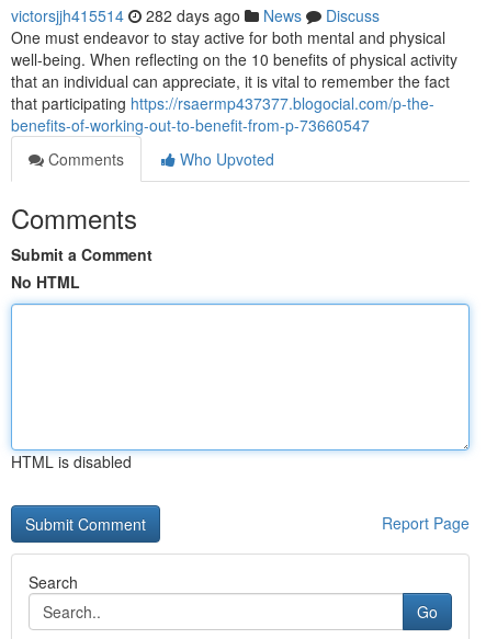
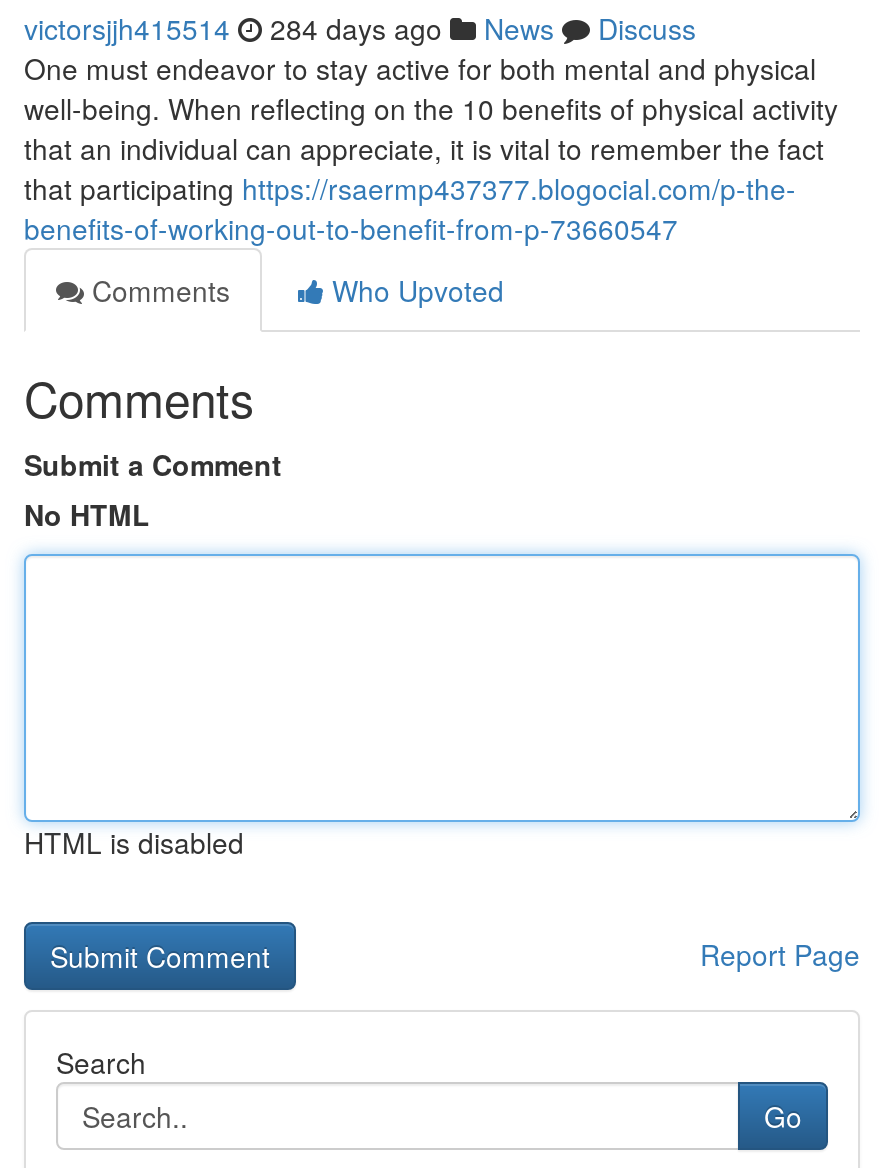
[11,4,380,26] victorsjjh415514 282 days ago News Discuss -> [24,8,696,48] victorsjjh415514 284 days ago News Discuss

